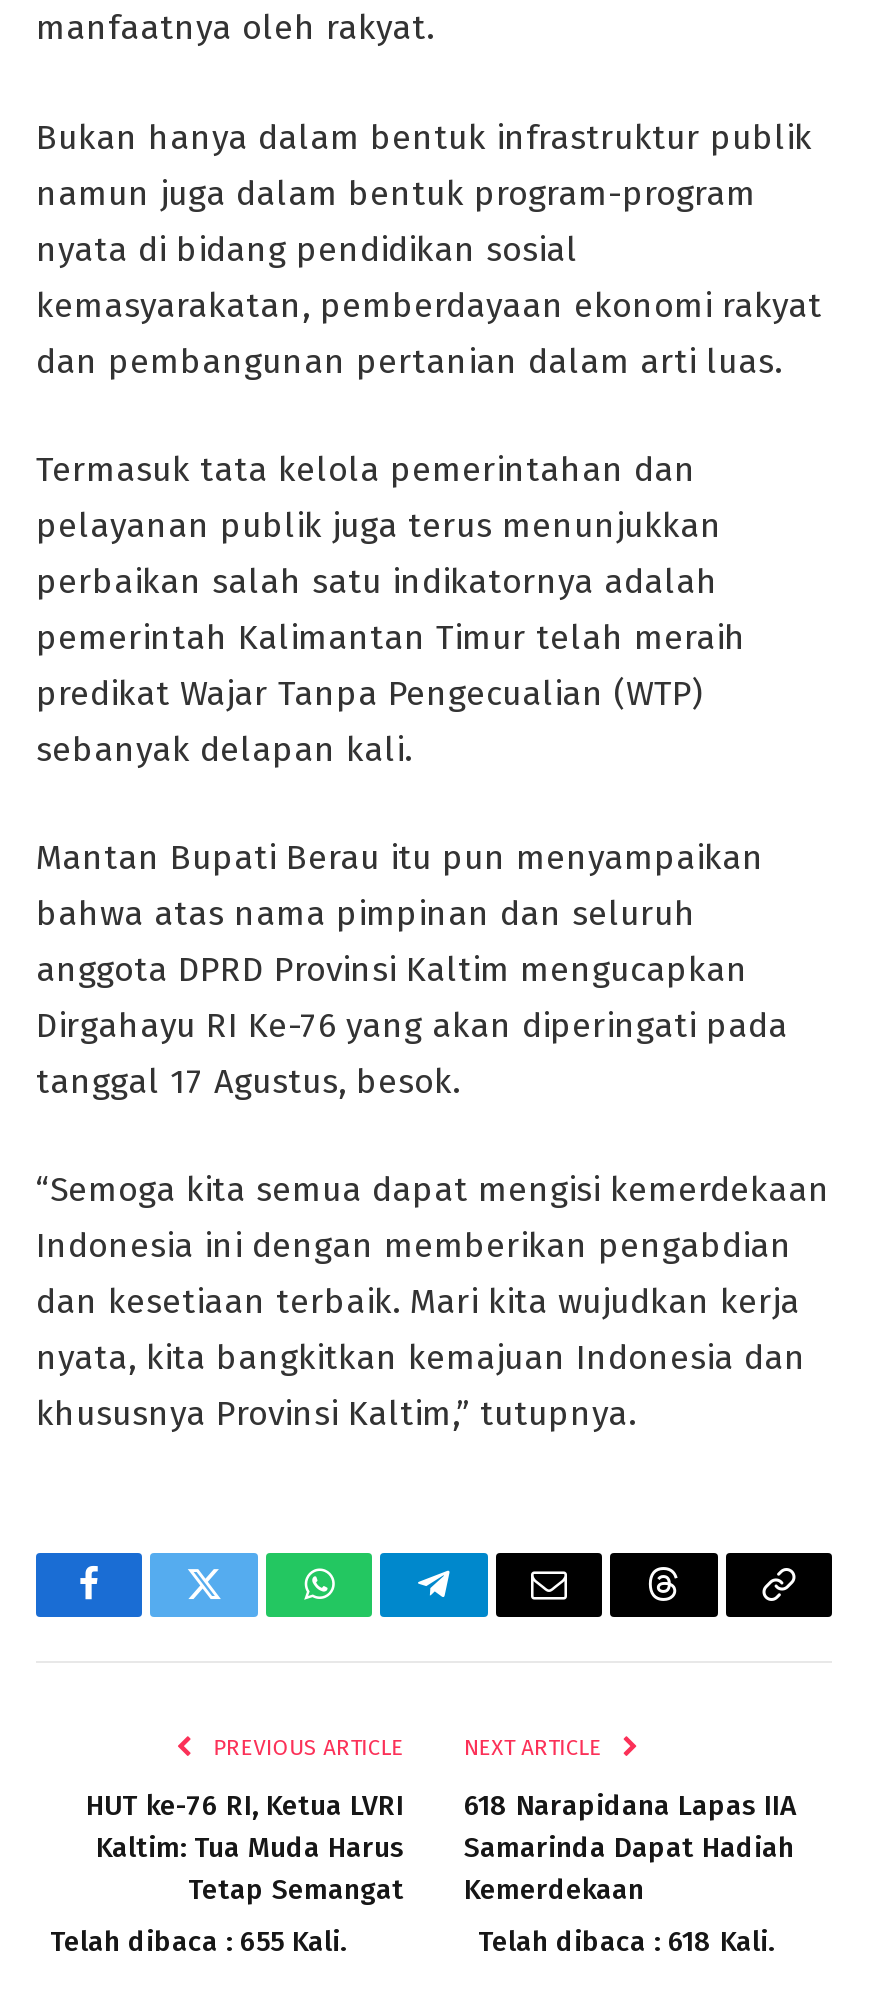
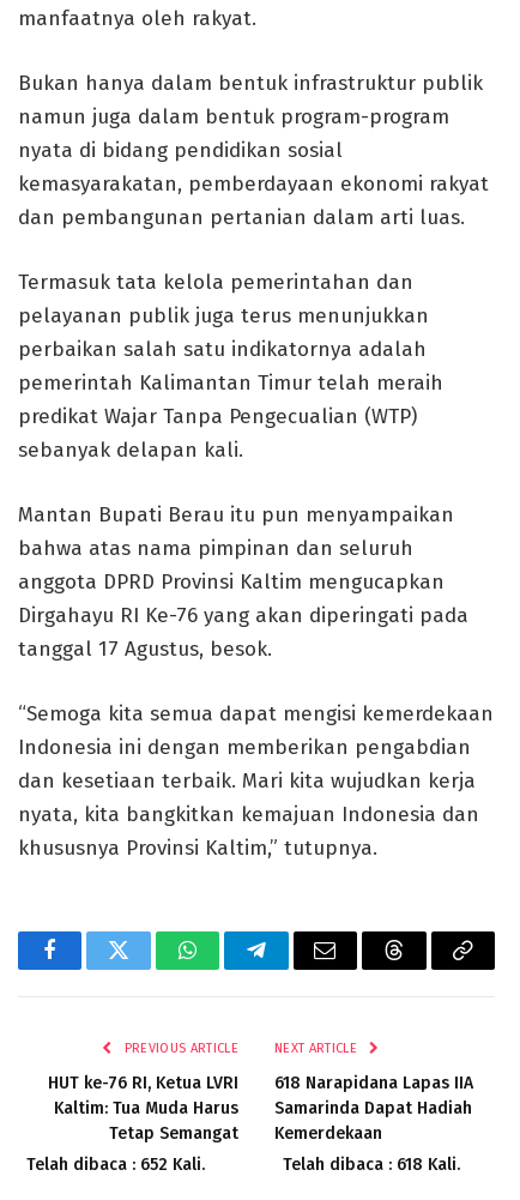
[50,1926,346,1960] Telah dibaca : 655 Kali. -> [26,1155,205,1175] Telah dibaca : 652 Kali.

